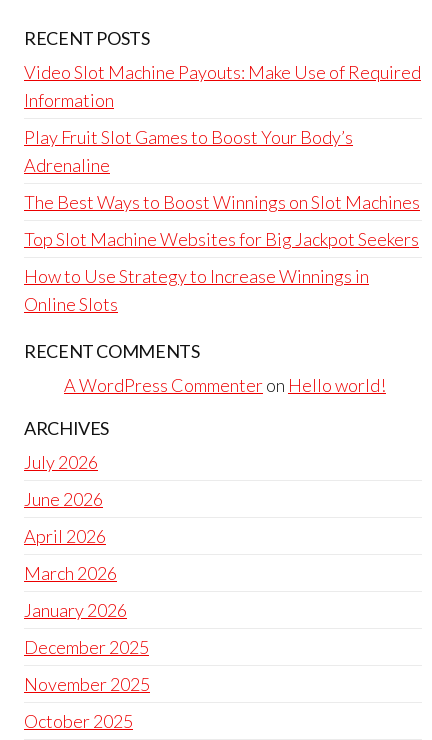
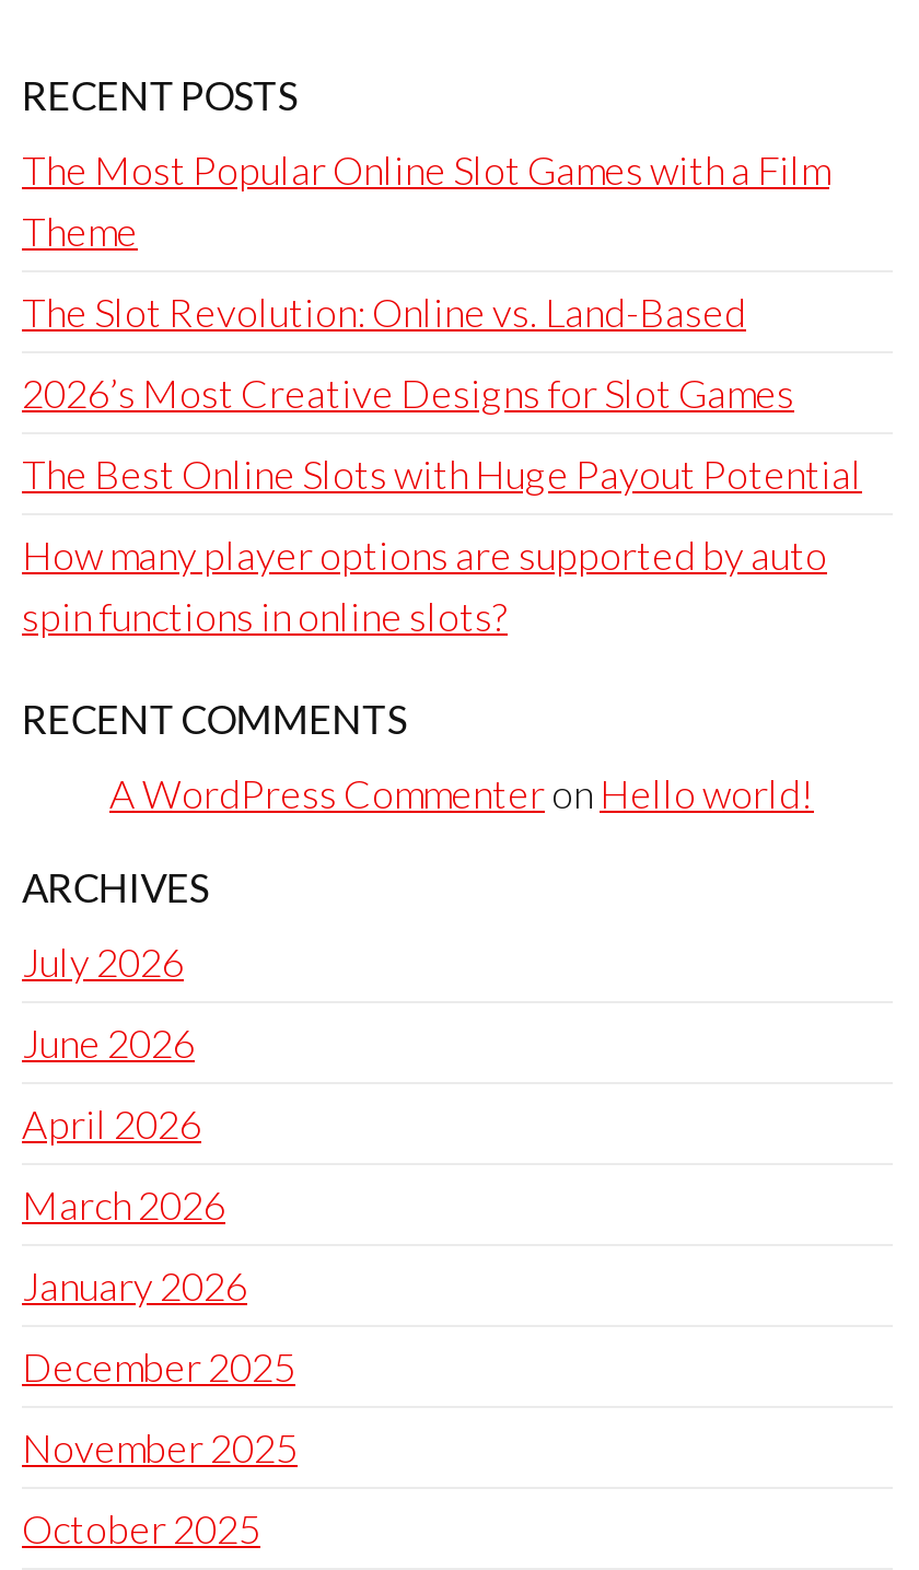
[24,61,421,111] Video Slot Machine Payouts: Make Use of Required | Information -> [22,146,829,255] The Most Popular Online Slot Games with a Film | Theme
[24,126,353,176] Play Fruit Slot Games to Boost Your Body’s | Adrenaline -> [22,288,746,336] The Slot Revolution: Online vs. Land-Based
[24,191,420,213] The Best Ways to Boost Winnings on Slot Machines -> [22,369,794,417] 2026’s Most Creative Designs for Slot Games
[24,228,419,250] Top Slot Machine Websites for Big Jackpot Seekers -> [22,450,862,498] The Best Online Slots with Huge Payout Potential
[24,265,369,315] How to Use Strategy to Increase Winnings in | Online Slots -> [22,531,827,640] How many player options are supported by auto | spin functions in online slots?

